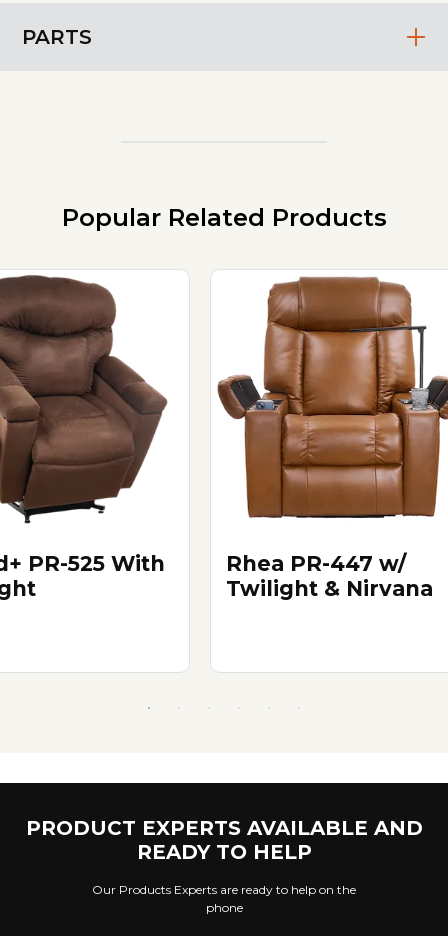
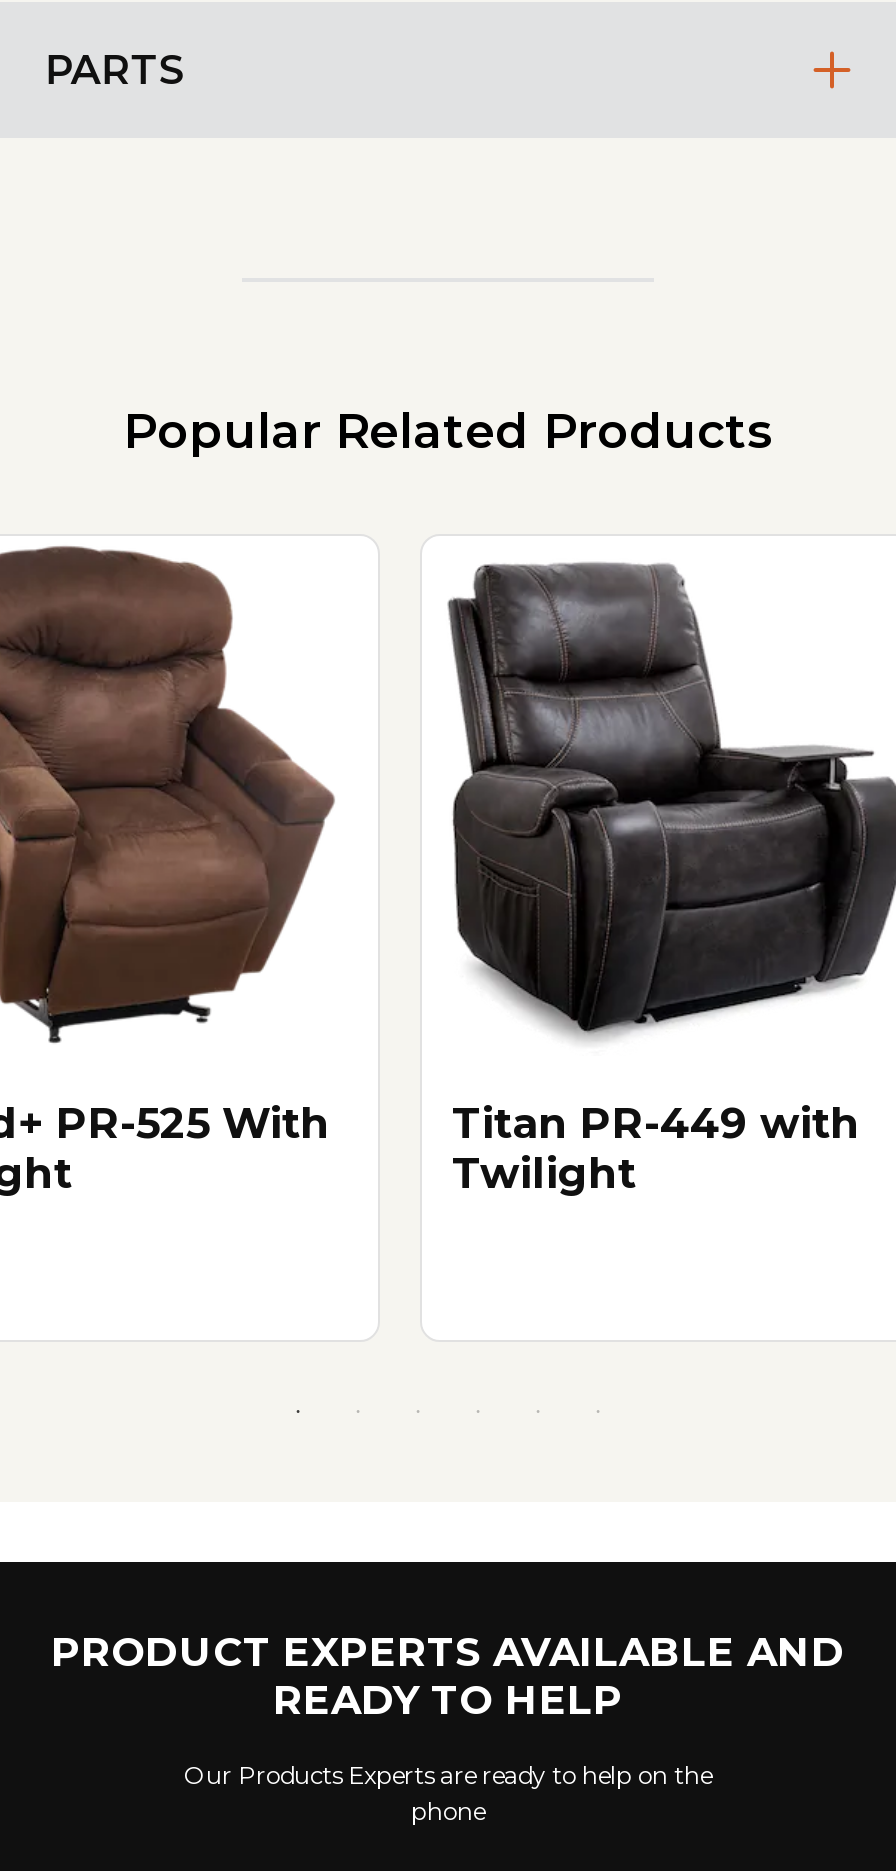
[217,276,445,601] [image] | Rhea PR-447 w/ | Twilight & Nirvana -> [436,550,890,1199] [image] | Titan PR-449 with | Twilight

